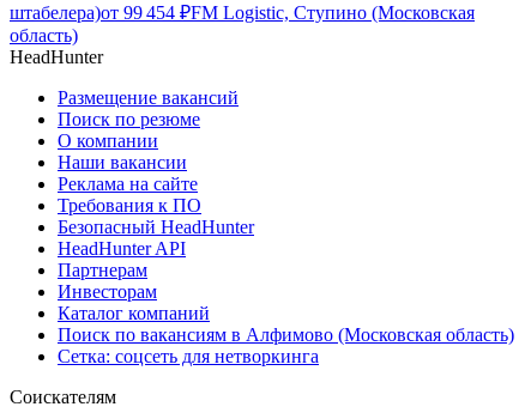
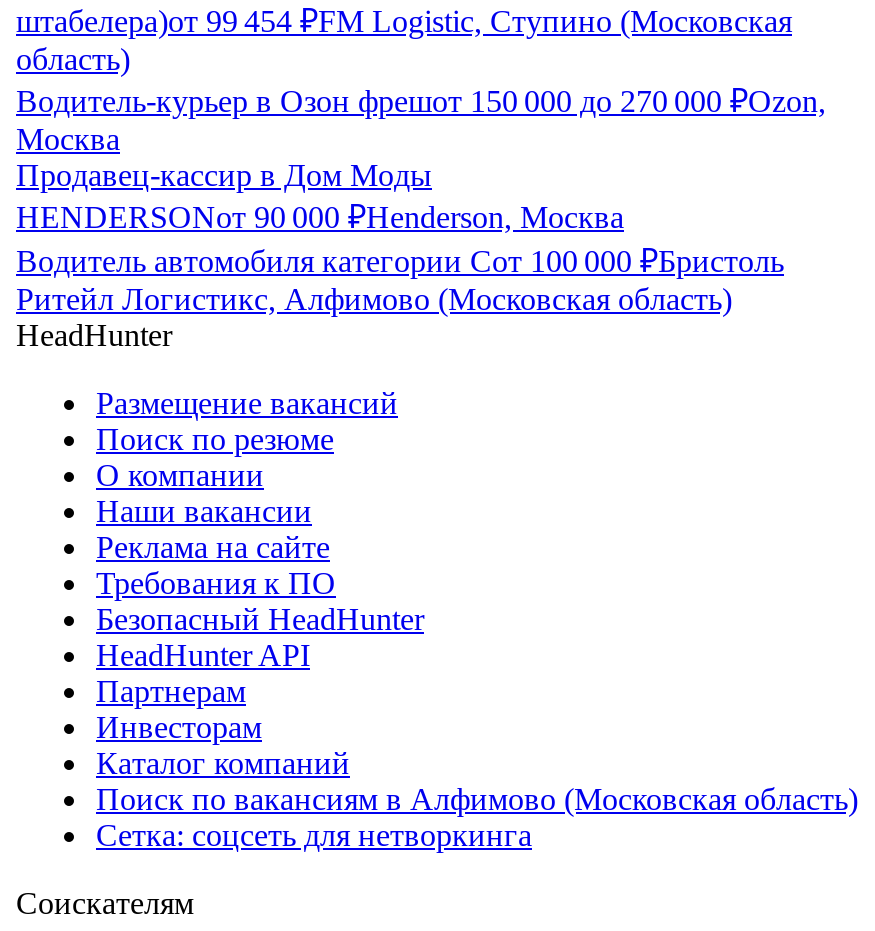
none -> [16,84,826,316] Водитель-курьер в Озон фрешот 150 000 до 270 000 ₽Ozon, | Москва | Продавец-кассир в Дом Моды | HENDERSONот 90 000 ₽Henderson, Москва | Водитель автомобиля категории Сот 100 000 ₽Бристоль | Ритейл Логистикс, Алфимово (Московская область)

